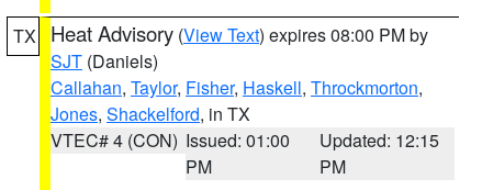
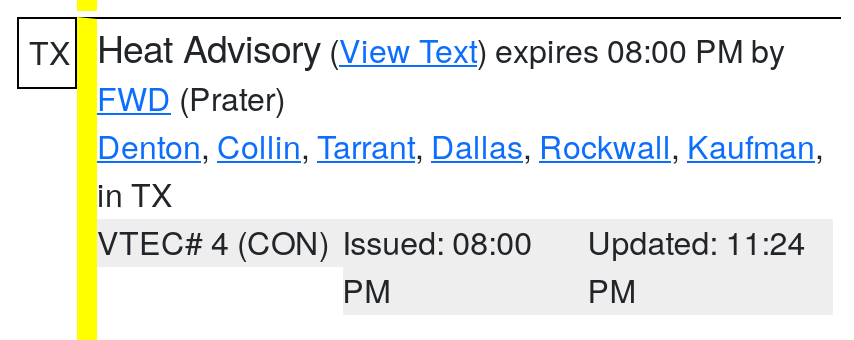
[51,48,423,153] SJT (Daniels) | Callahan, Taylor, Fisher, Haskell, Throckmorton, | Jones, Shackelford, in TX | VTEC# 4 (CON) Issued: 01:00 -> [97,75,823,265] FWD (Prater) | Denton, Collin, Tarrant, Dallas, Rockwall, Kaufman, | in TX | VTEC# 4 (CON) Issued: 08:00
[320,127,439,153] Updated: 12:15 -> [587,219,805,265] Updated: 11:24

